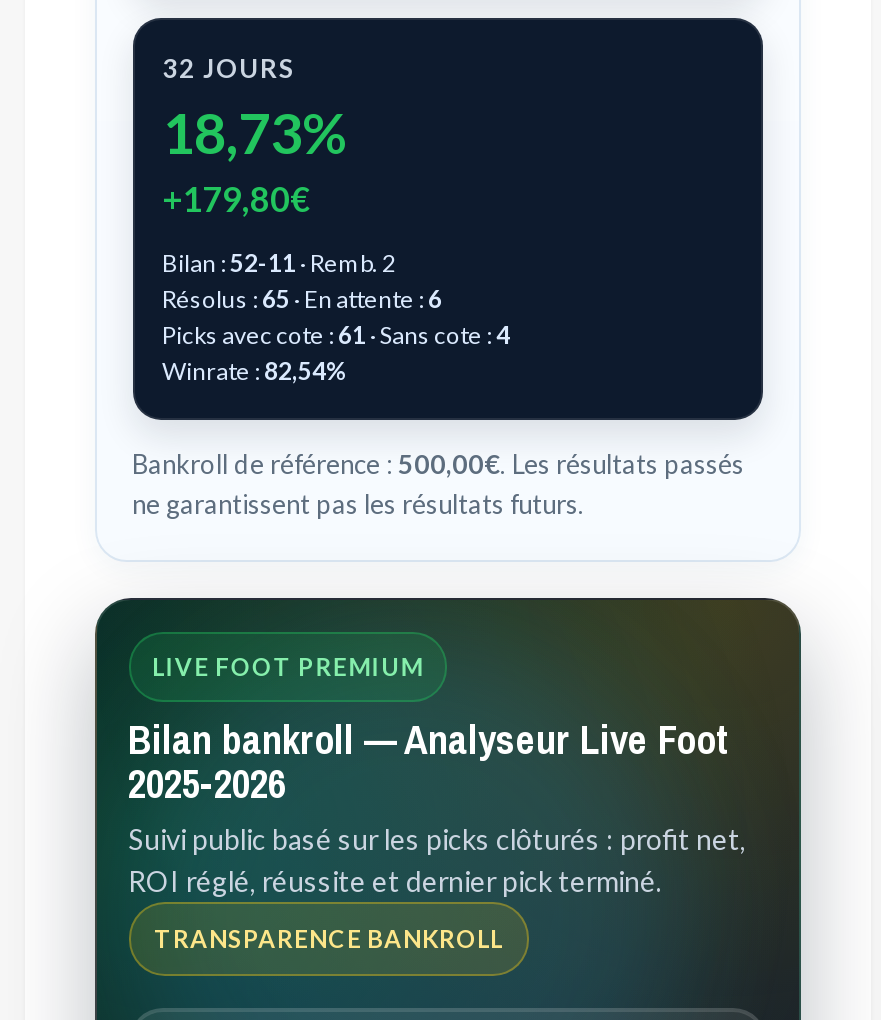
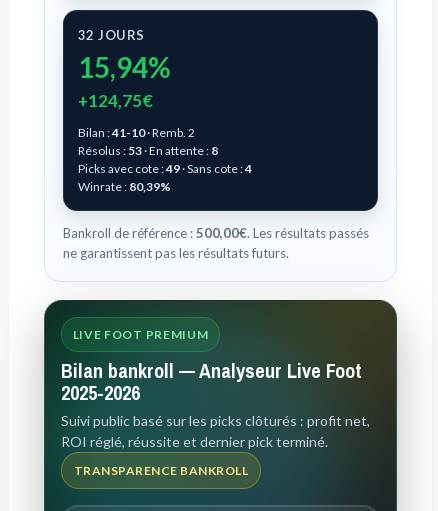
[162,98,348,166] 18,73% -> [77,50,170,84] 15,94%
[162,178,312,220] +179,80€ -> [77,90,152,111] +124,75€
[162,248,396,278] Bilan : 52-11 · Remb. 2 -> [77,125,194,140] Bilan : 41-10 · Remb. 2
[162,284,442,314] Résolus : 65 · En attente : 6 -> [77,143,217,158] Résolus : 53 · En attente : 8
[162,320,510,350] Picks avec cote : 61 · Sans cote :4 -> [77,161,251,176] Picks avec cote : 49 · Sans cote :4
[162,356,348,386] Winrate : 82,54% -> [77,179,170,194] Winrate : 80,39%

